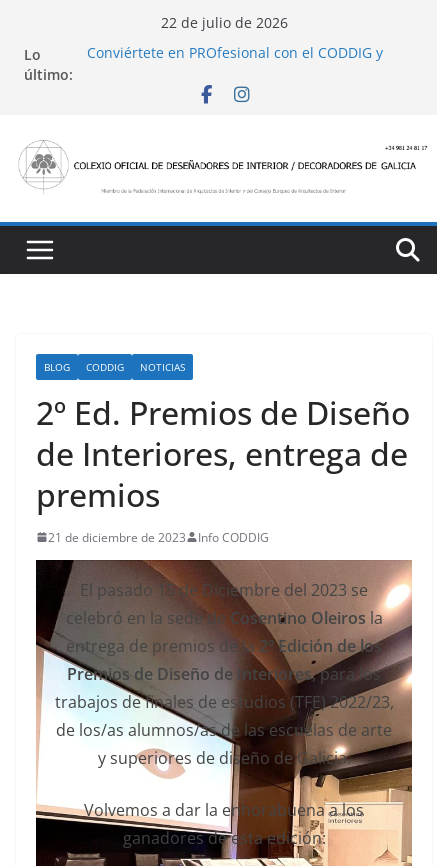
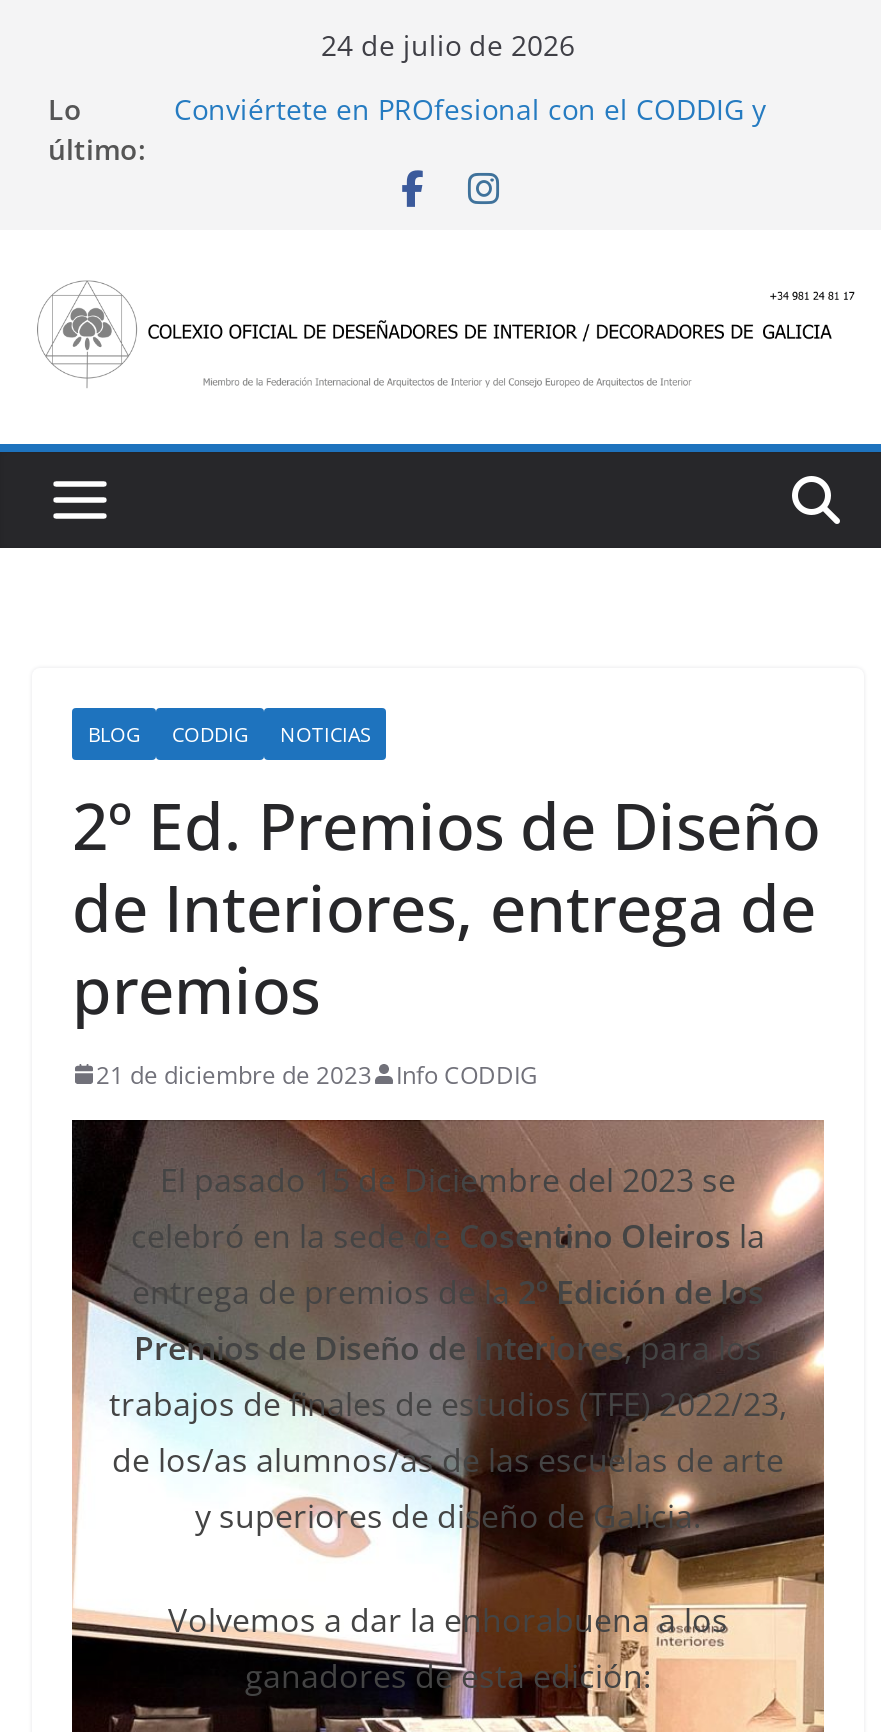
[160,13,287,32] 22 de julio de 2026 -> [321,26,575,64] 24 de julio de 2026

